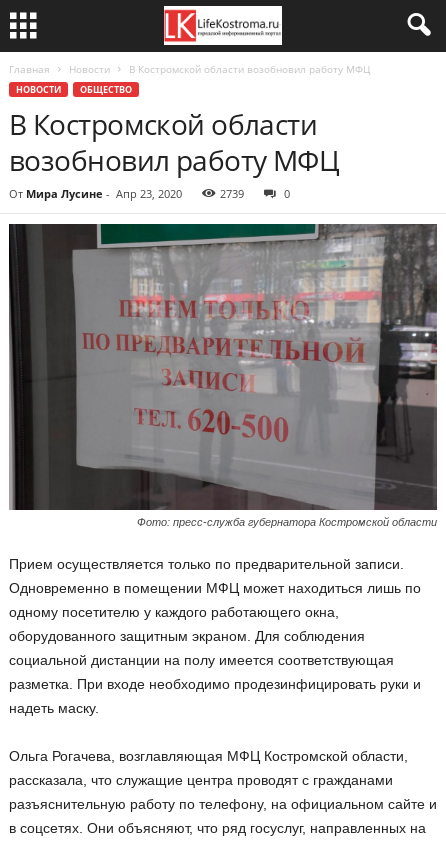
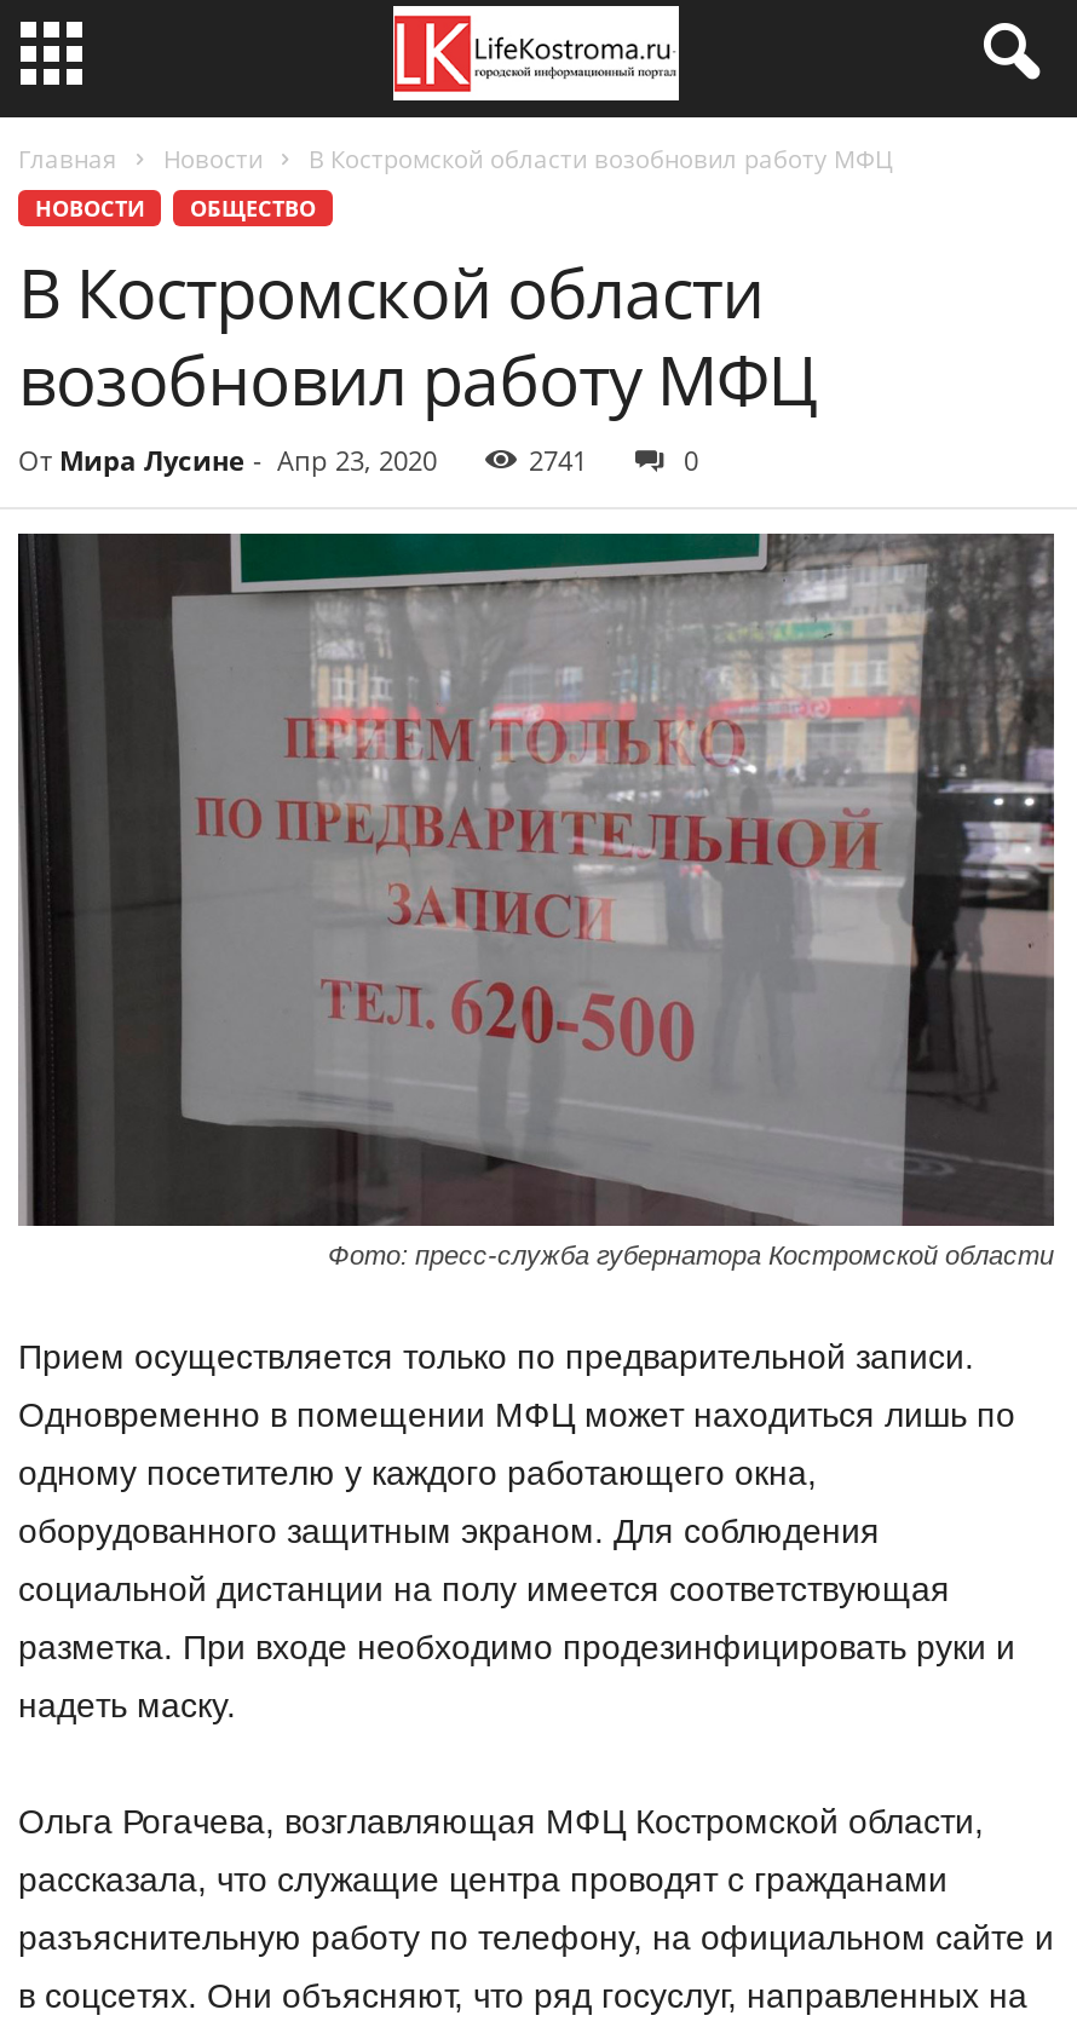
[220,186,244,201] 2739 -> [529,442,587,478] 2741

